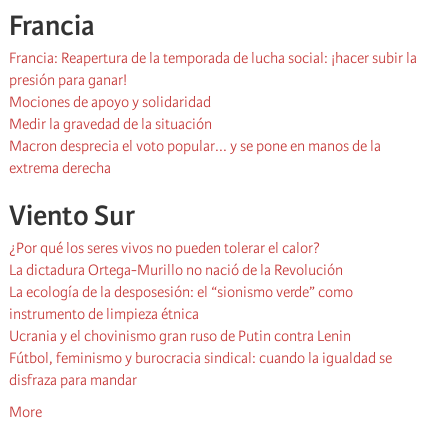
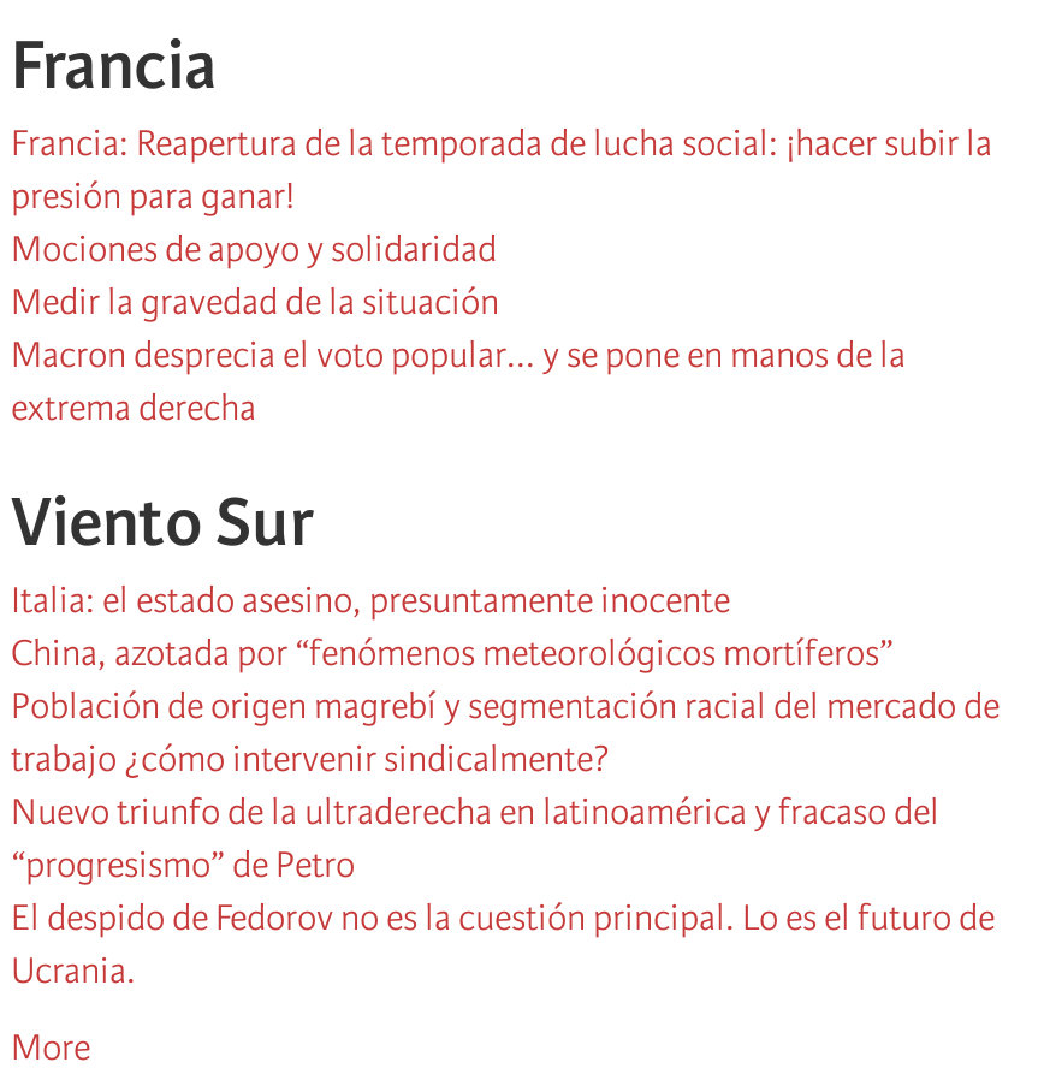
[9,239,392,389] ¿Por qué los seres vivos no pueden tolerar el calor? | La dictadura Ortega-Murillo no nació de la Revolución | La ecología de la desposesión: el “sionismo verde” como | instrumento de limpieza étnica | Ucrania y el chovinismo gran ruso de Putin contra Lenin | Fútbol, feminismo y burocracia sindical: cuando la igualdad se | disfraza para mandar -> [11,578,1000,991] Italia: el estado asesino, presuntamente inocente | China, azotada por “fenómenos meteorológicos mortíferos” | Población de origen magrebí y segmentación racial del mercado de | trabajo ¿cómo intervenir sindicalmente? | Nuevo triunfo de la ultraderecha en latinoamérica y fracaso del | “progresismo” de Petro | El despido de Fedorov no es la cuestión principal. Lo es el futuro de | Ucrania.

